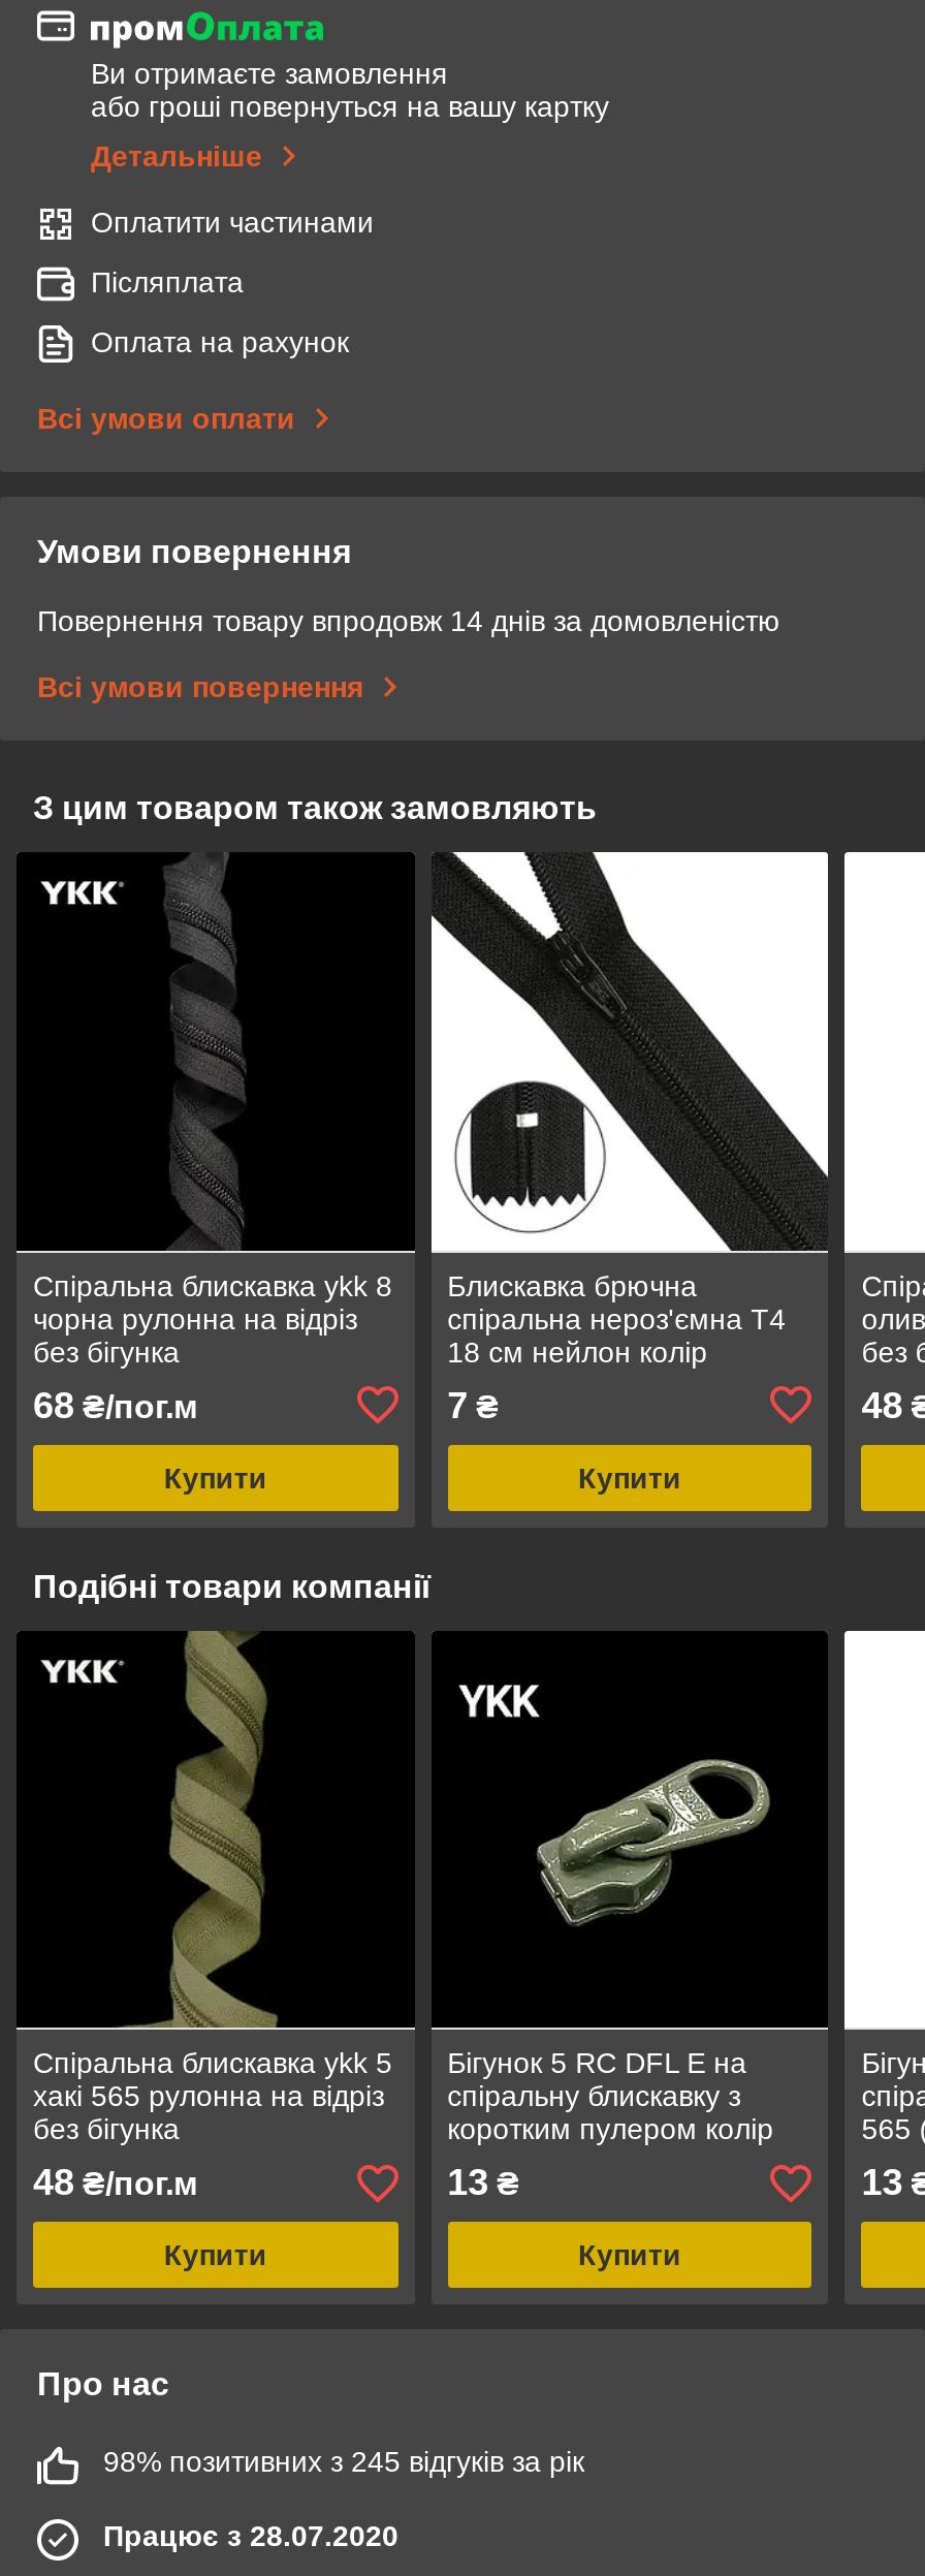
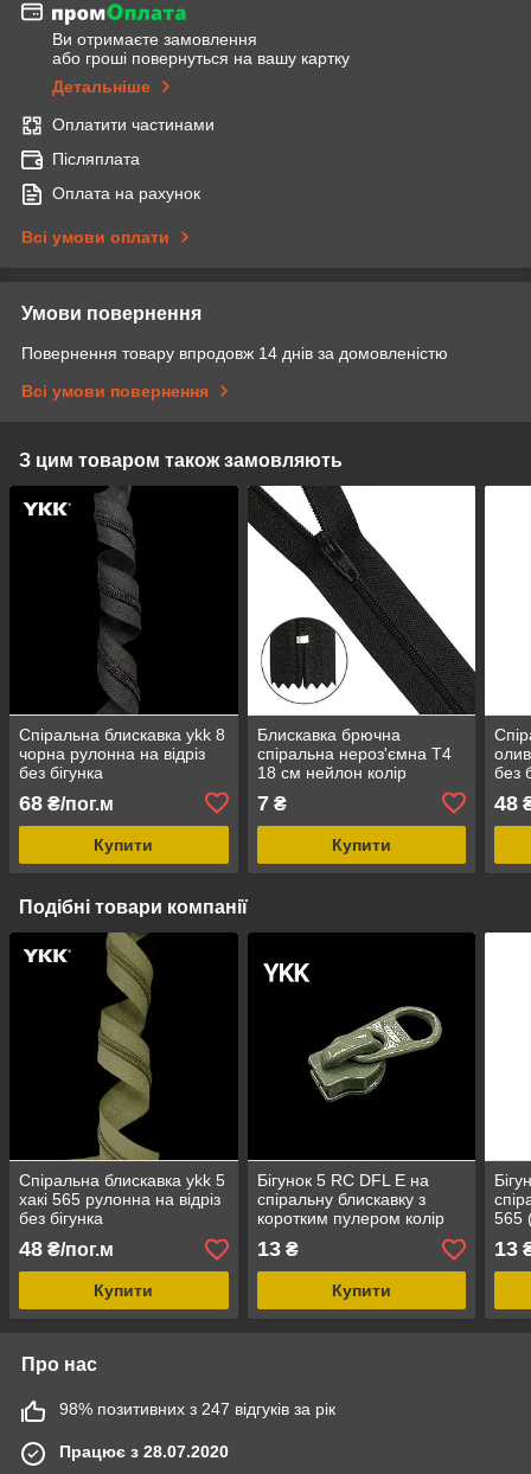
[103,2446,584,2479] 98% позитивних з 245 відгуків за рік -> [59,1400,335,1419] 98% позитивних з 247 відгуків за рік

